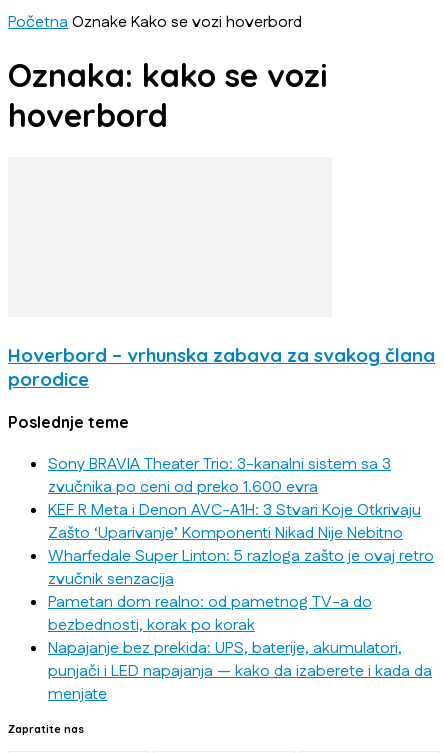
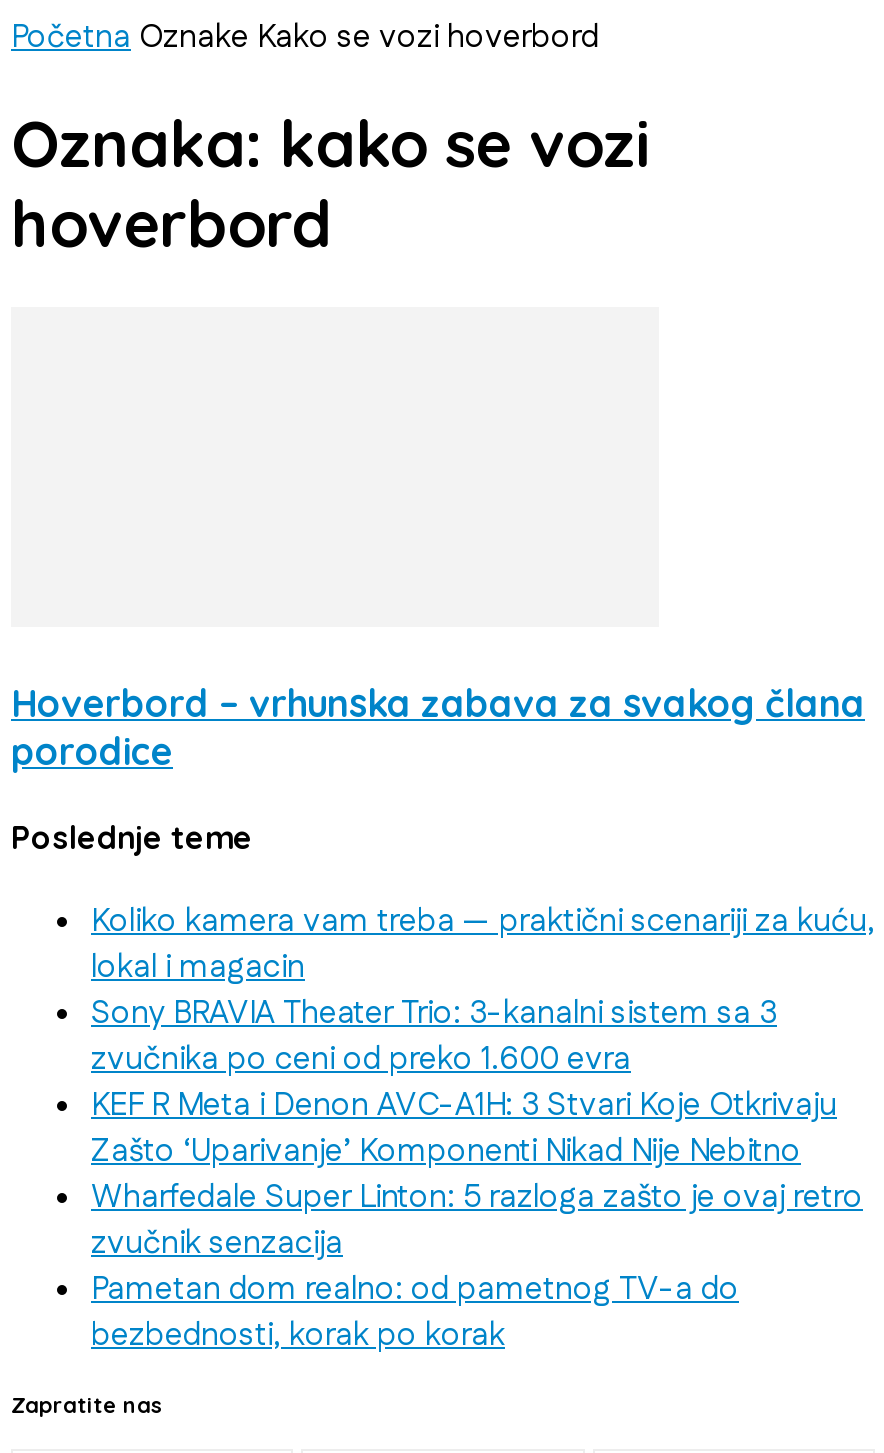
none -> [91,899,875,991] Koliko kamera vam treba — praktični scenariji za kuću, | lokal i magacin
moved [48,453,434,637] -> [91,991,863,1359]: Sony BRAVIA Theater Trio: 3-kanalni sistem sa 3 | zvučnika po ceni od preko 1.600 evra | KEF R Meta i Denon AVC-A1H: 3 Stvari Koje Otkrivaju | Zašto ‘Uparivanje’ Komponenti Nikad Nije Nebitno | Wharfedale Super Linton: 5 razloga zašto je ovaj retro | zvučnik senzacija | Pametan dom realno: od pametnog TV-a do | bezbednosti, korak po korak
[48,637,432,706] Napajanje bez prekida: UPS, baterije, akumulatori, | punjači i LED napajanja — kako da izaberete i kada da | menjate -> none

